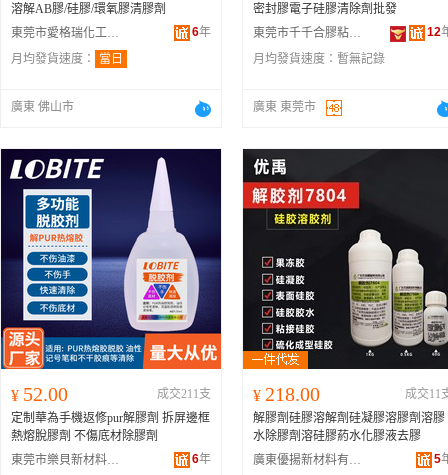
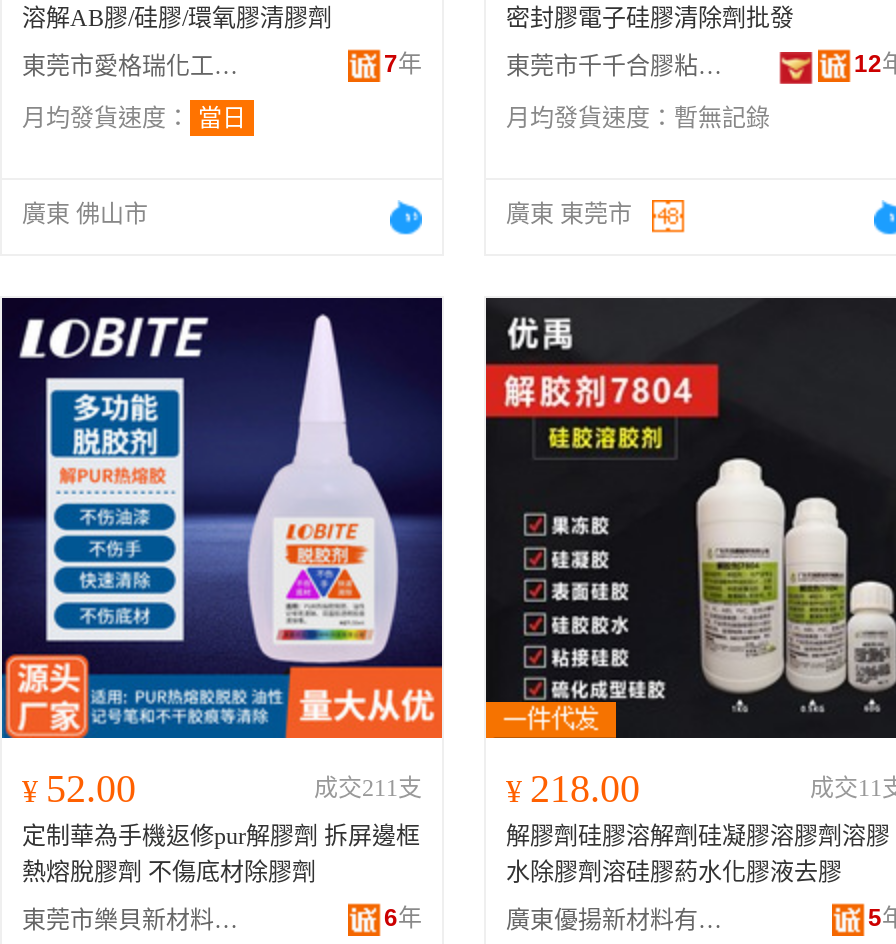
[192,25,211,39] 6年 -> [384,50,422,78] 7年

